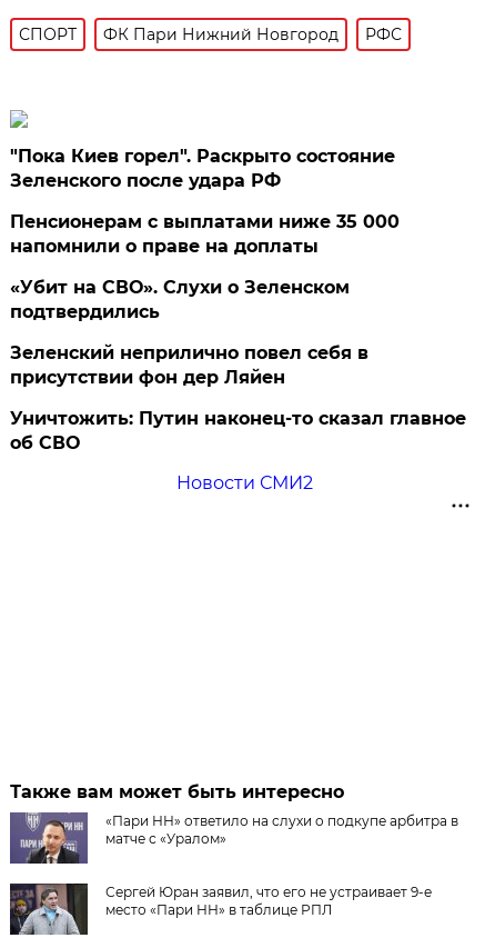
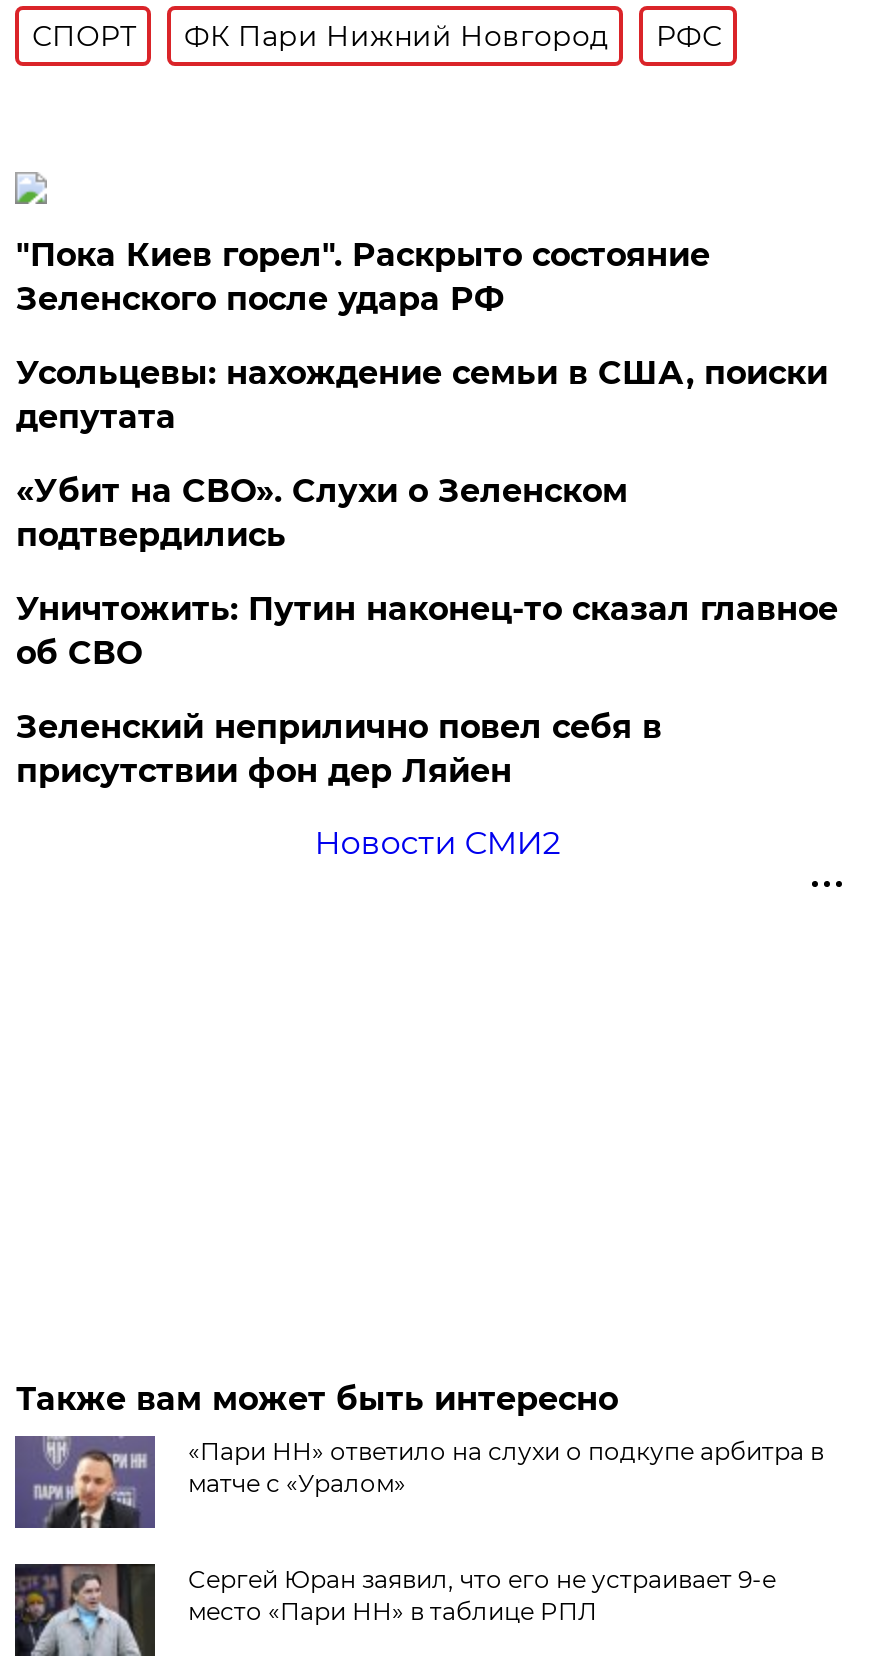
[10,211,400,257] Пенсионерам с выплатами ниже 35 000 | напомнили о праве на доплаты -> [16,354,828,436] Усольцевы: нахождение семьи в США, поиски | депутата
moved [10,342,369,388] -> [16,708,662,790]: Зеленский неприлично повел cебя в | присутствии фон дер Ляйен
moved [10,408,467,453] -> [16,590,838,672]: Уничтожить: Путин наконец-то сказал главное | об СВО

